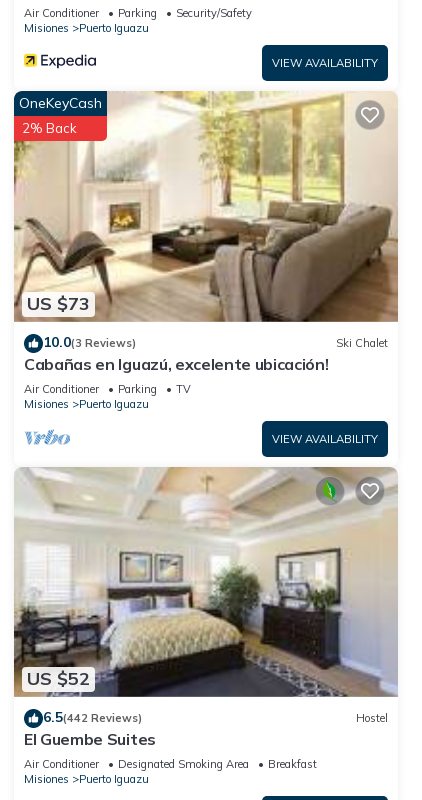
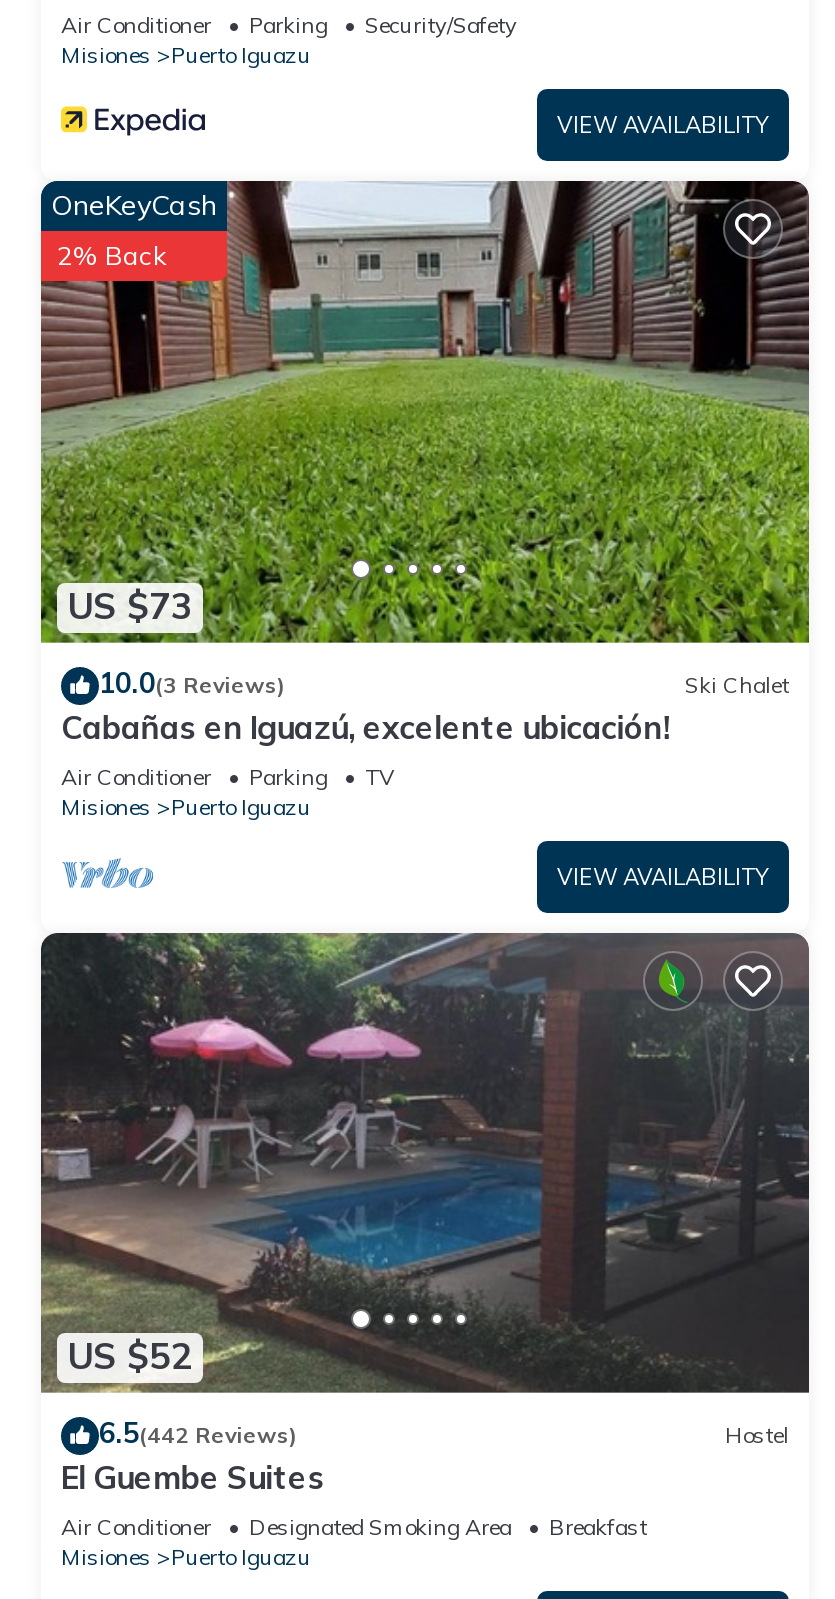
[14,90,398,323] [image] -> [39,179,811,645] [image]
[14,467,398,697] [image] -> [39,931,811,1393] [image]

